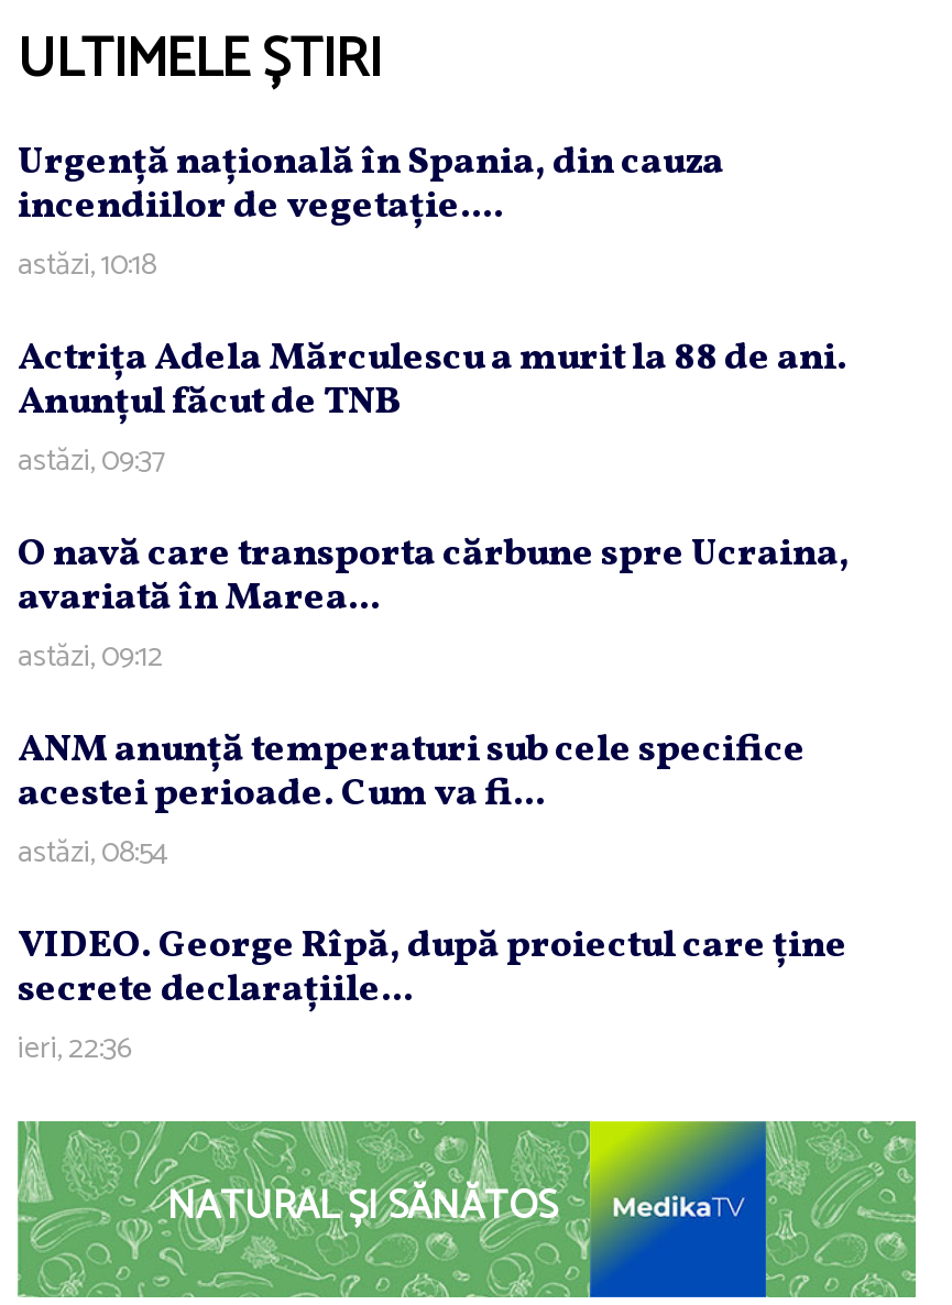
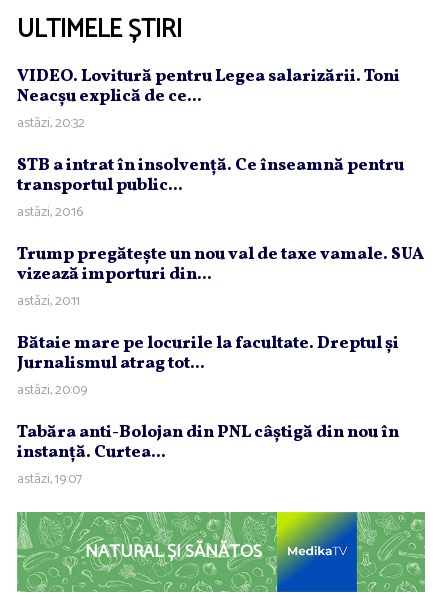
[18,137,724,291] Urgenţă naţională în Spania, din cauza | incendiilor de vegetaţie.... | astăzi, 10:18 -> [17,65,400,135] VIDEO. Lovitură pentru Legea salarizării. Toni | Neacşu explică de ce... | astăzi, 20:32
[18,333,847,487] Actriţa Adela Mărculescu a murit la 88 de ani. | Anunţul făcut de TNB | astăzi, 09:37 -> [17,154,404,224] STB a intrat în insolvenţă. Ce înseamnă pentru | transportul public... | astăzi, 20:16
[18,528,850,682] O navă care transporta cărbune spre Ucraina, | avariată în Marea... | astăzi, 09:12 -> [17,243,424,313] Trump pregăteşte un nou val de taxe vamale. SUA | vizează importuri din... | astăzi, 20:11
[18,724,806,878] ANM anunţă temperaturi sub cele specifice | acestei perioade. Cum va fi... | astăzi, 08:54 -> [17,332,399,402] Bătaie mare pe locurile la facultate. Dreptul şi | Jurnalismul atrag tot... | astăzi, 20:09
[18,920,847,1074] VIDEO. George Rîpă, după proiectul care ţine | secrete declaraţiile... | ieri, 22:36 -> [17,421,399,491] Tabăra anti-Bolojan din PNL câştigă din nou în | instanţă. Curtea... | astăzi, 19:07

